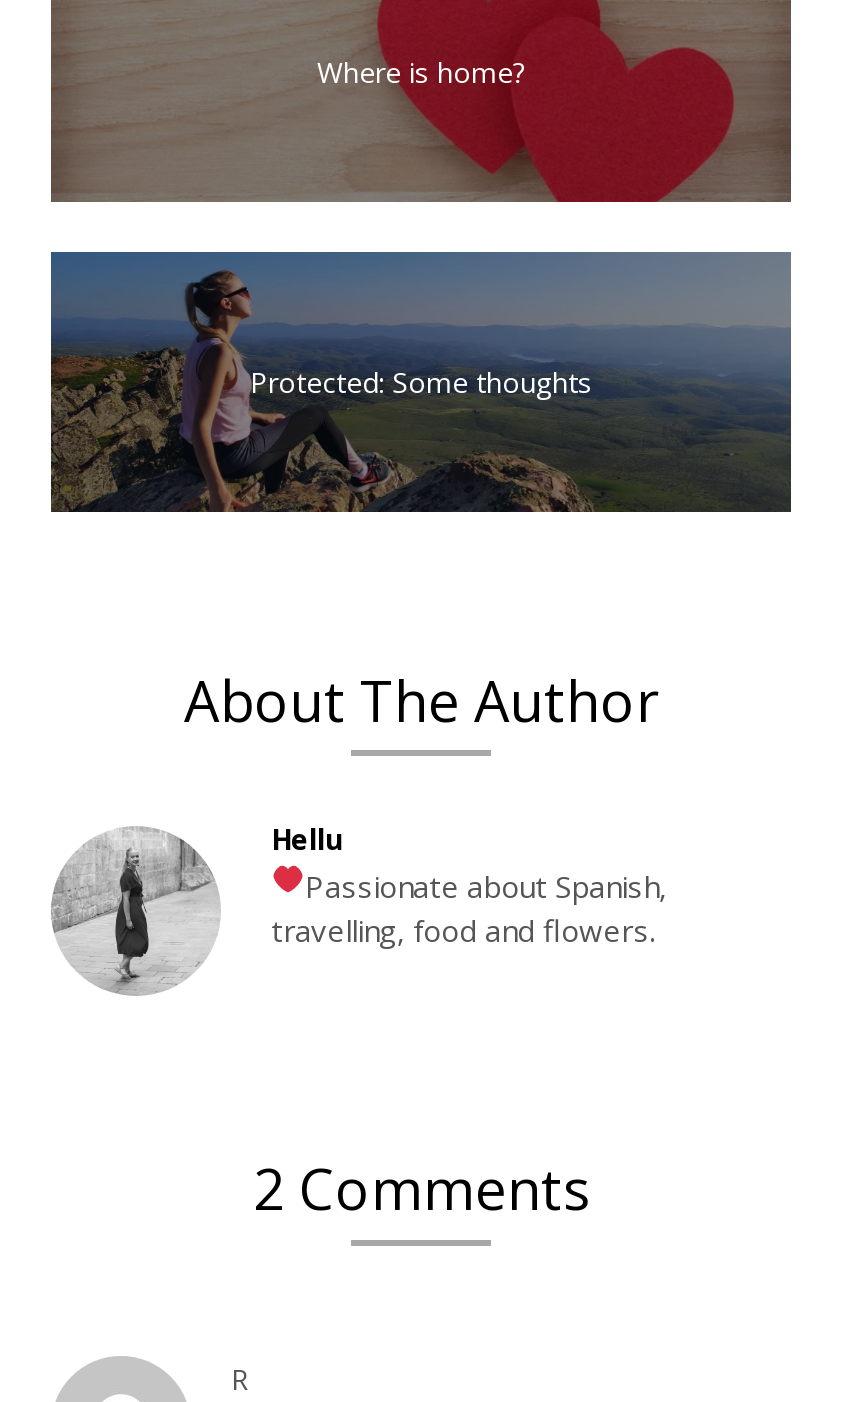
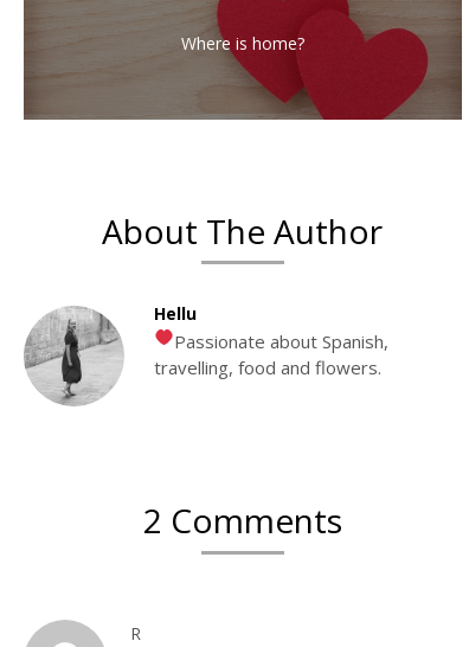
[51,250,791,514] [image] | Protected: Some thoughts -> none

